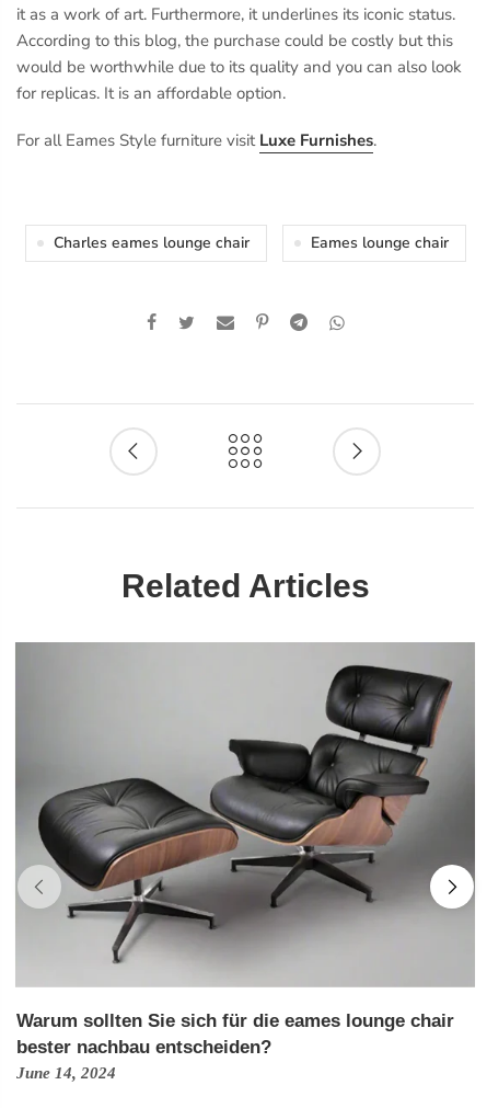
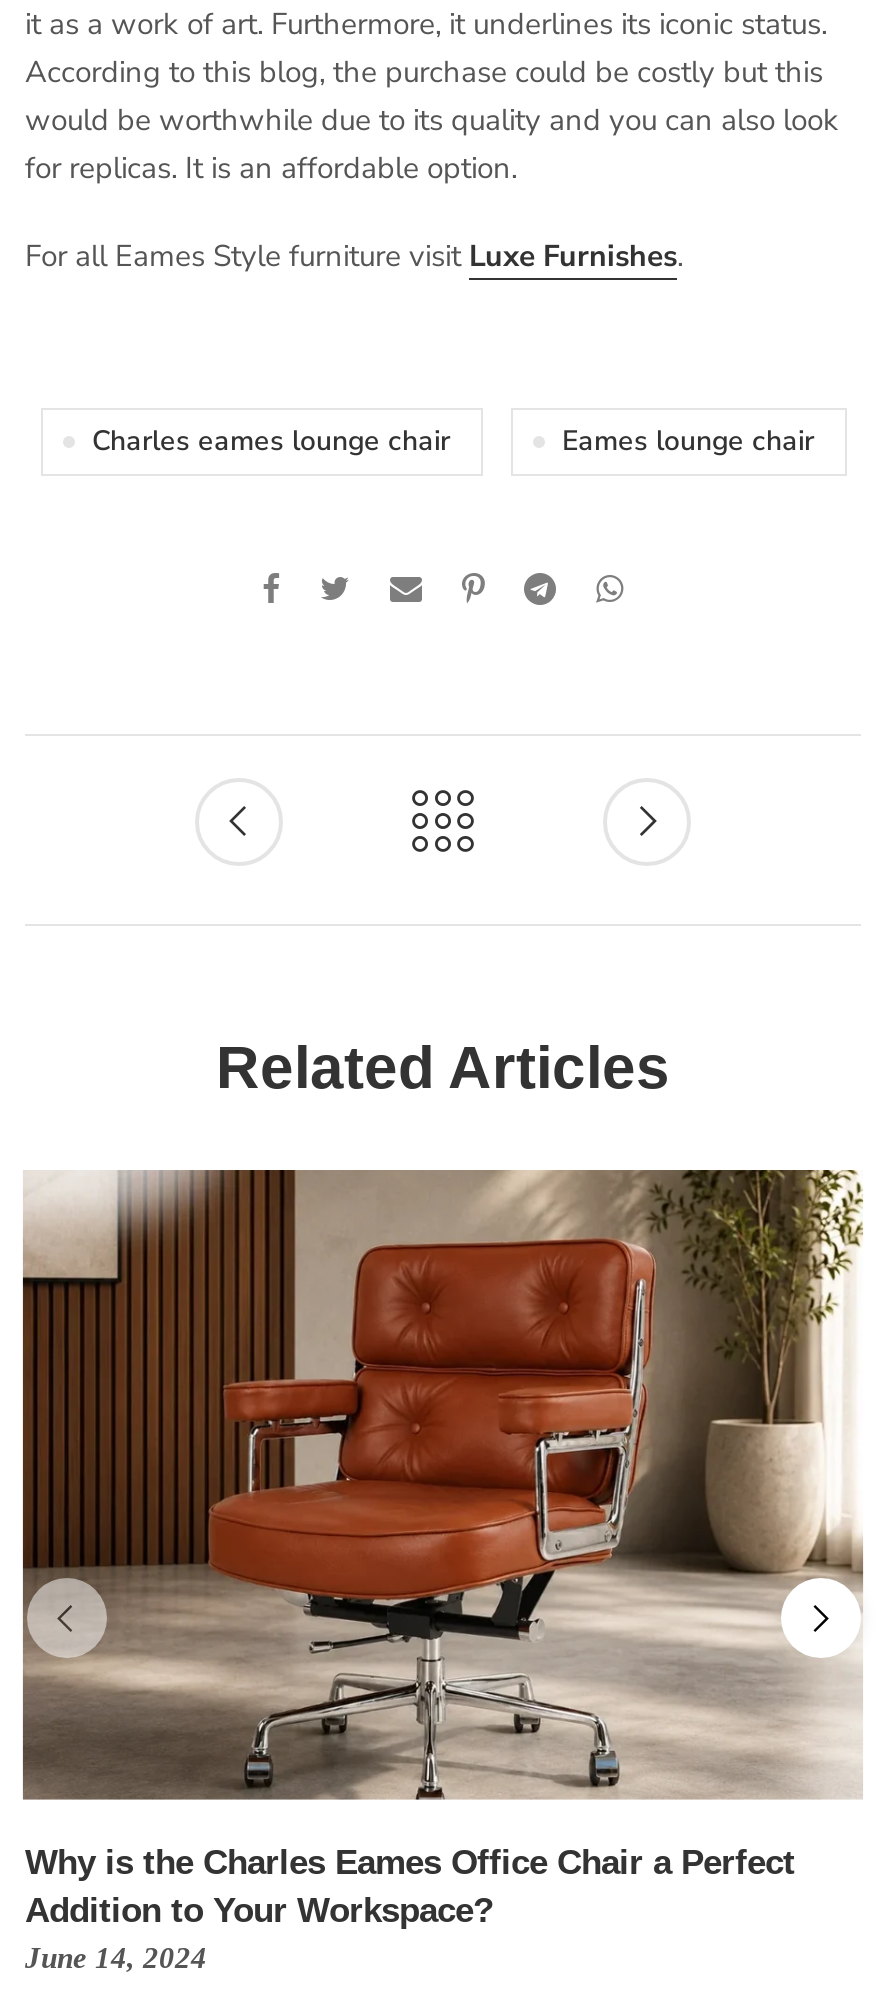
[14,641,476,1058] [image] | Warum sollten Sie sich für die eames lounge chair | bester nachbau entscheiden? -> [21,1168,863,1930] [image] | Why is the Charles Eames Office Chair a Perfect | Addition to Your Workspace?

